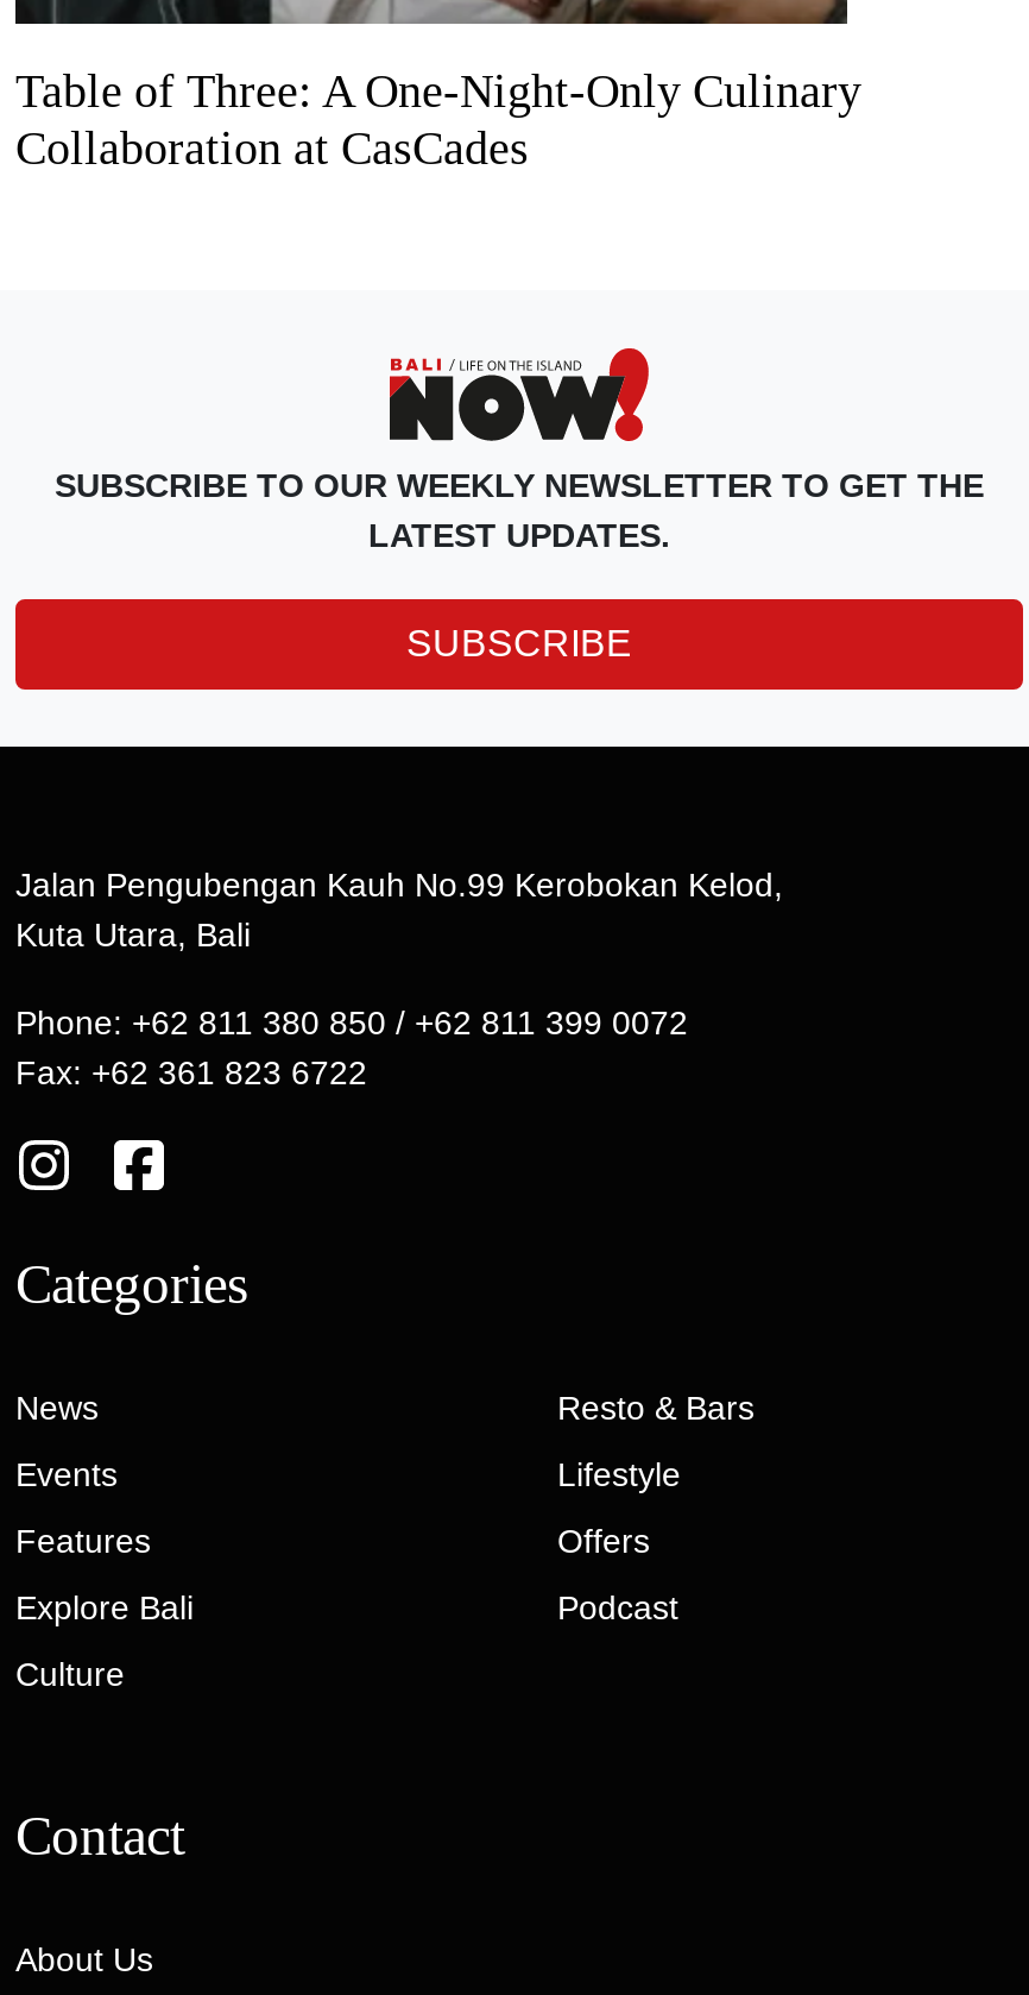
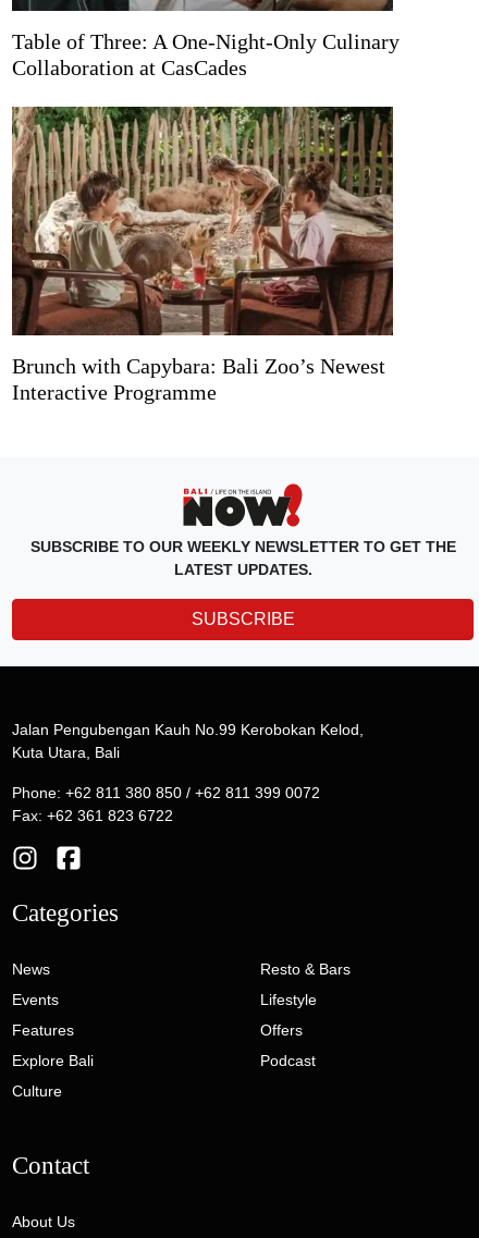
none -> [11,106,393,404] [image] | Brunch with Capybara: Bali Zoo’s Newest | Interactive Programme

